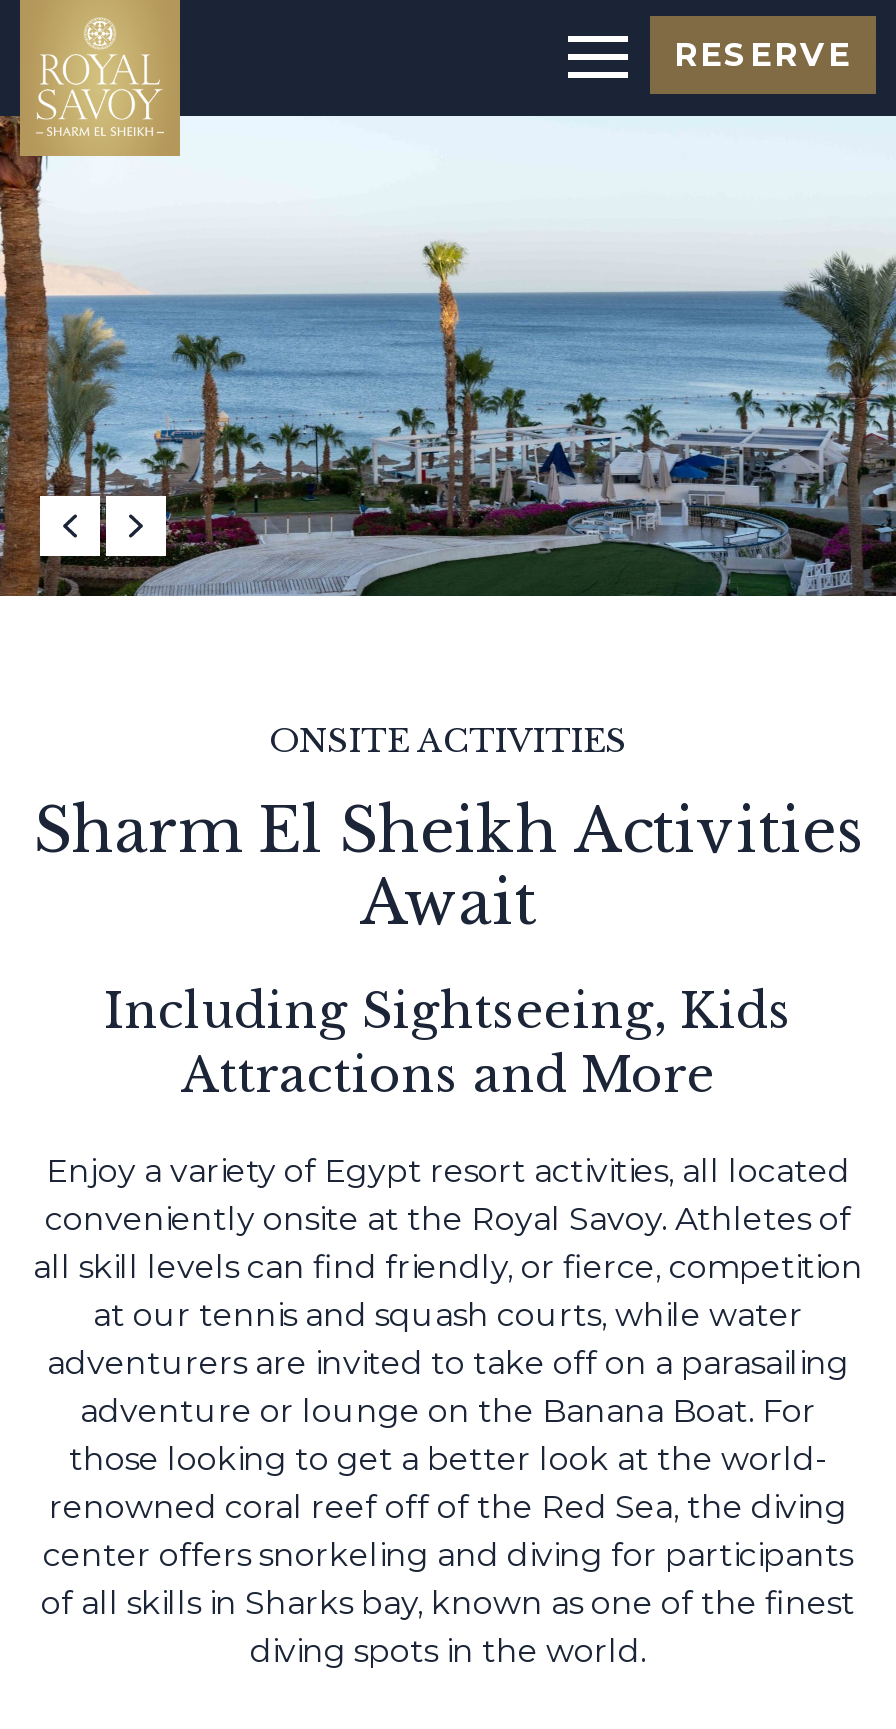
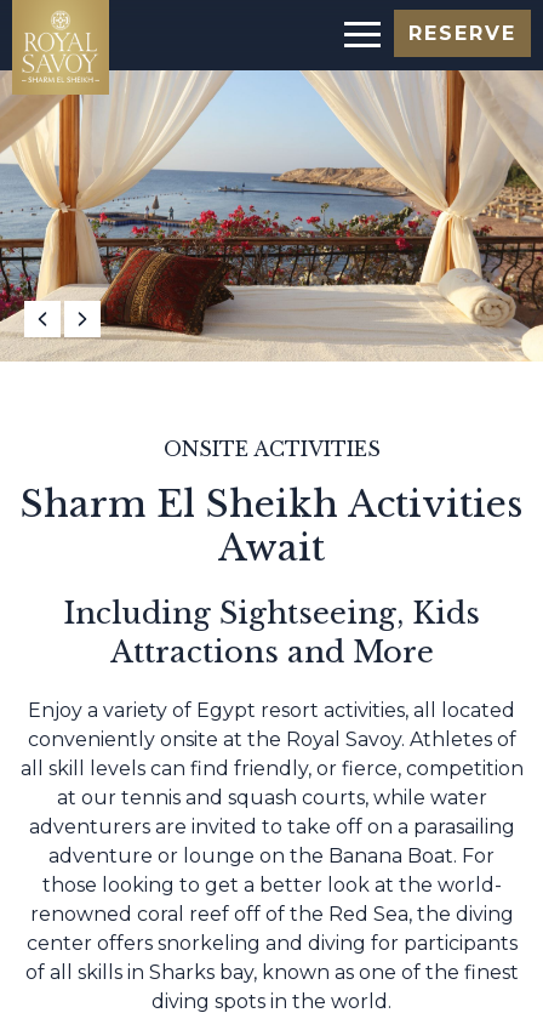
[6,114,890,598] [image] -> [4,69,539,362] [image]

